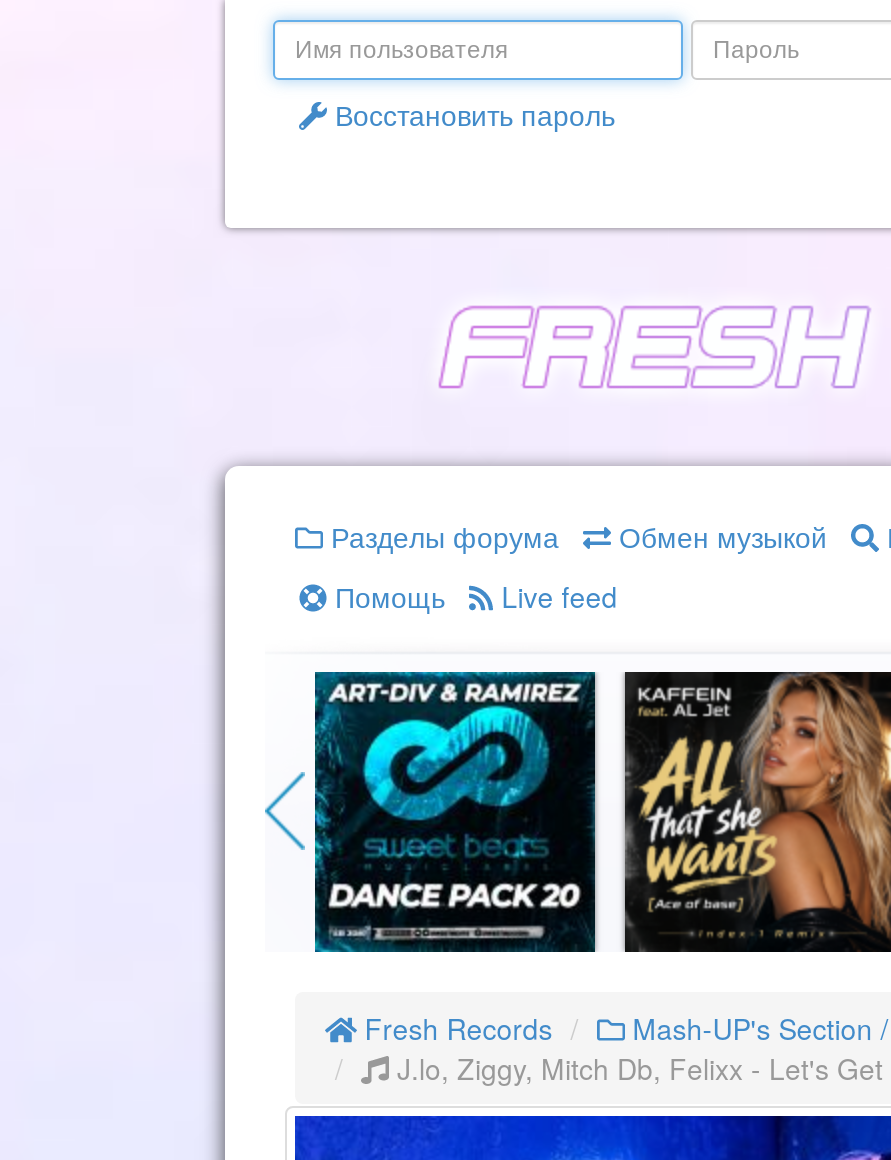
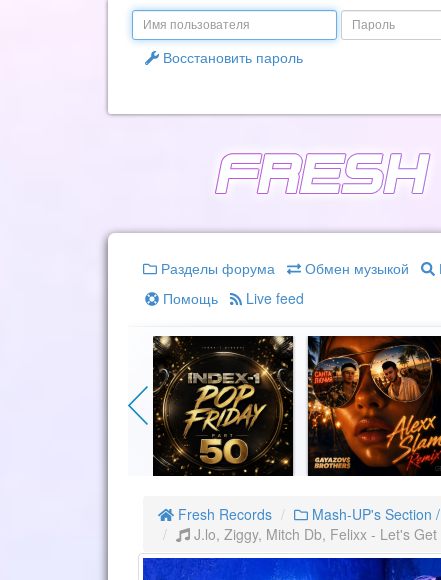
[313,670,595,954] [image] -> [152,335,294,477] [image]
[623,672,885,952] [image] -> [307,336,438,471] [image]

